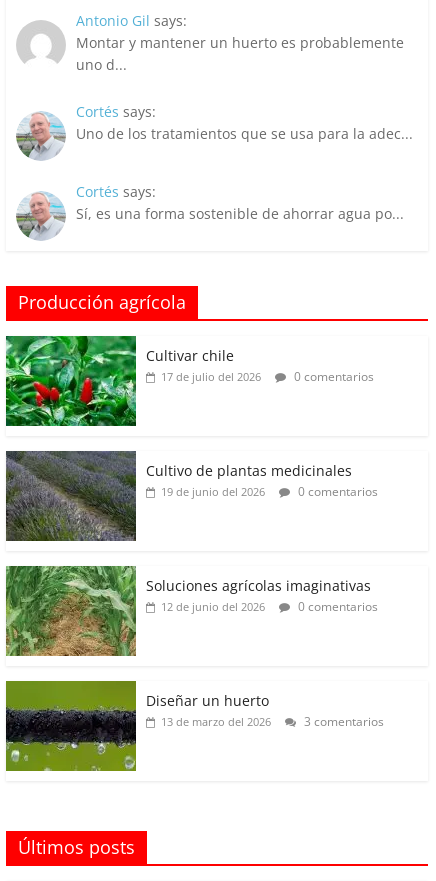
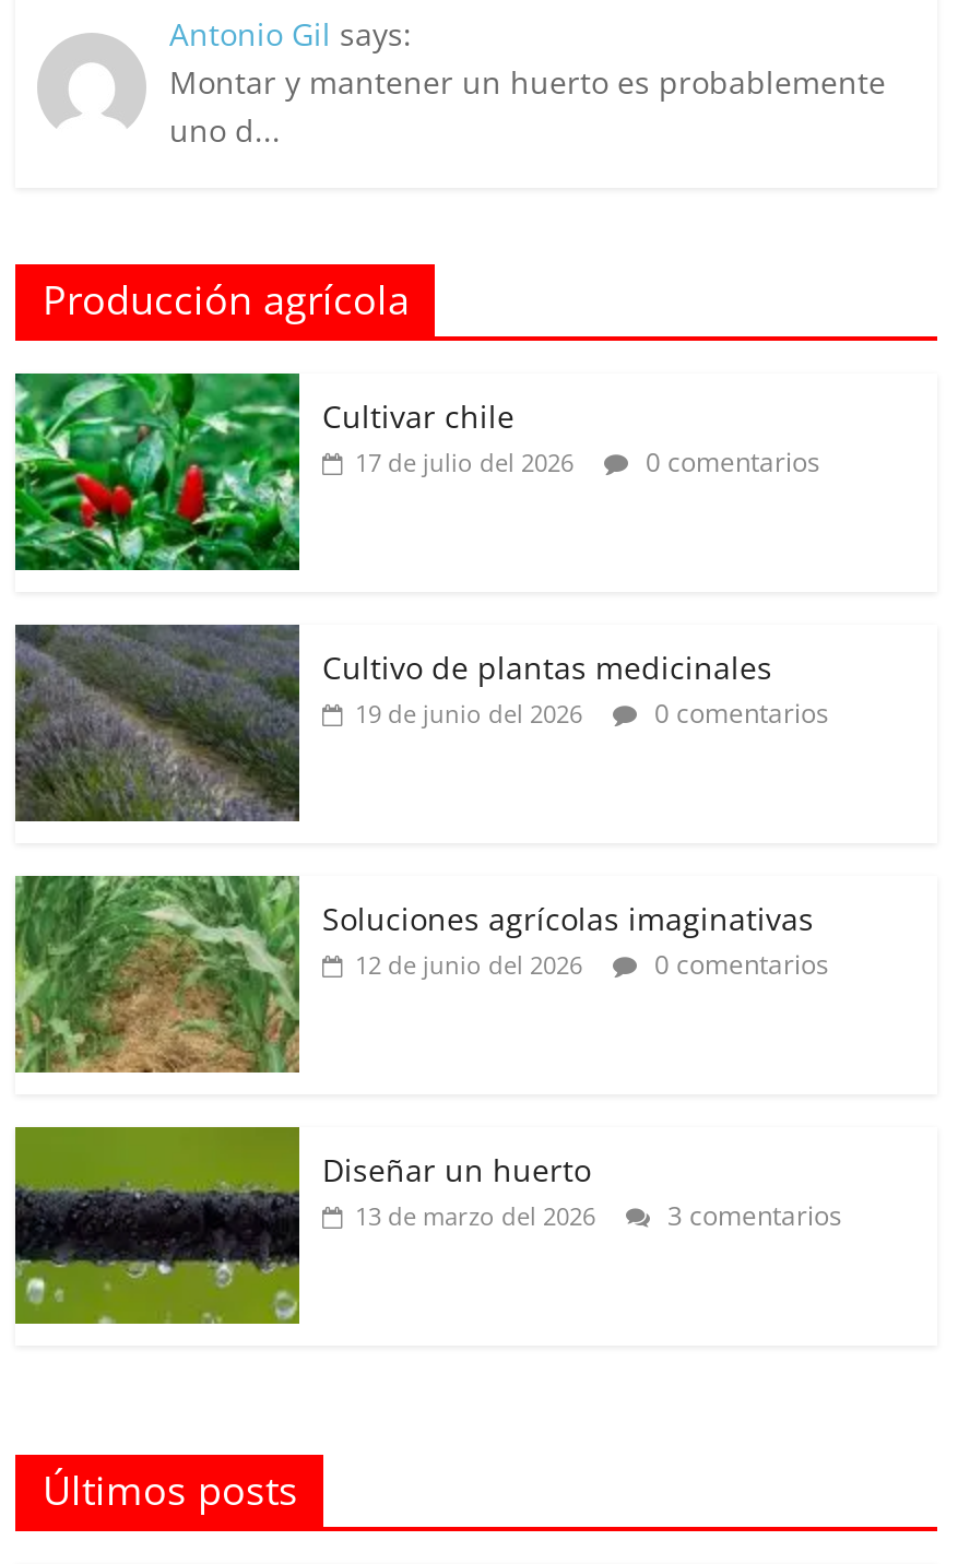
[15,102,413,223] [image] | Cortés says: | Uno de los tratamientos que se usa para la adec... | Cortés says: | Sí, es una forma sostenible de ahorrar agua po... -> none
[15,181,62,241] [image] -> none

